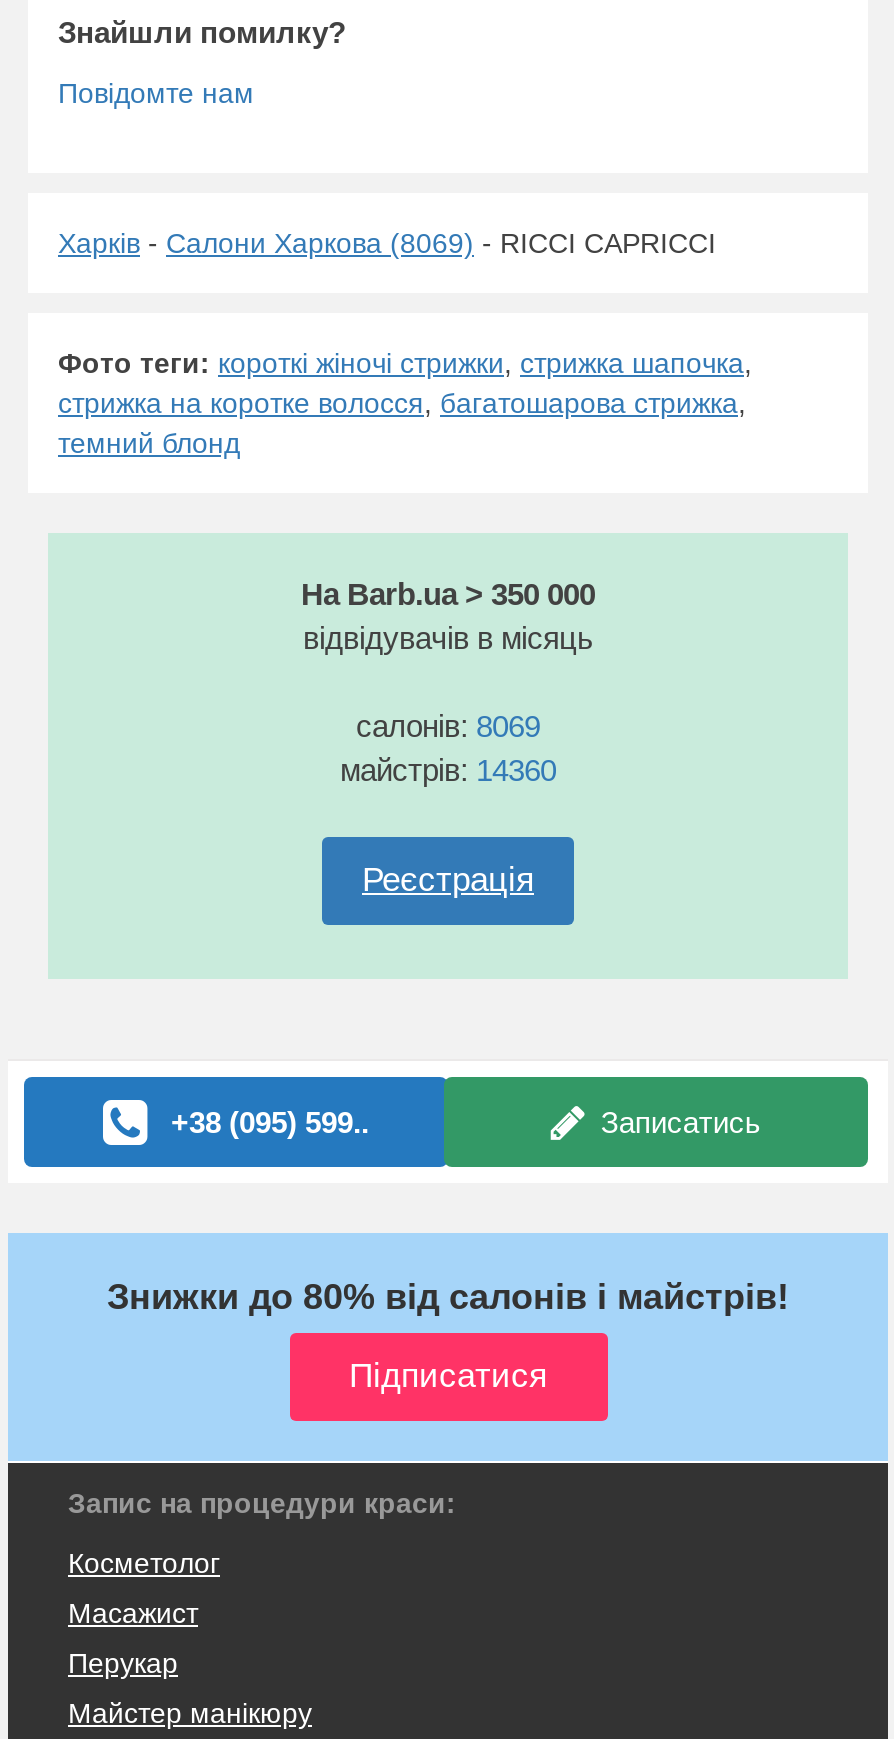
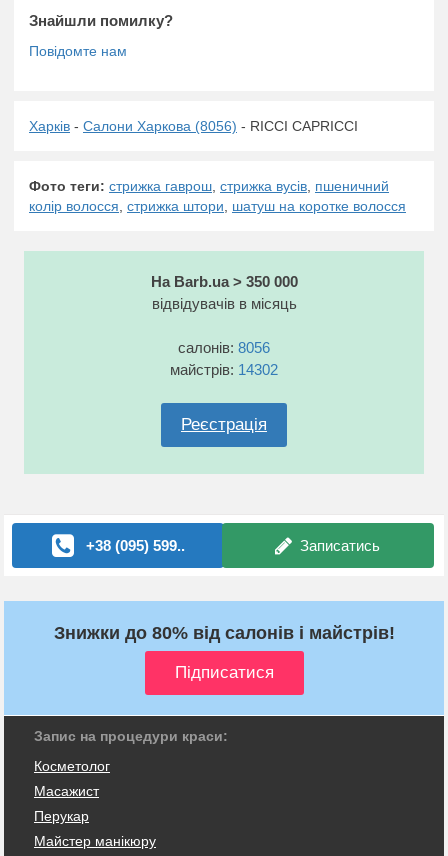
[58,227,716,259] Харків - Салони Харкова (8069) - RICCI CAPRICCI -> [29,118,358,134] Харків - Салони Харкова (8056) - RICCI CAPRICCI
[58,347,752,459] Фото теги: короткі жіночі стрижки, стрижка шапочка, | стрижка на коротке волосся, багатошарова стрижка, | темний блонд -> [29,178,406,214] Фото теги: стрижка гаврош, стрижка вусів, пшеничний | колір волосся, стрижка штори, шатуш на коротке волосся
[356,709,540,743] салонів: 8069 -> [178,339,270,356] салонів: 8056
[340,753,556,787] майстрів: 14360 -> [170,361,278,378] майстрів: 14302

